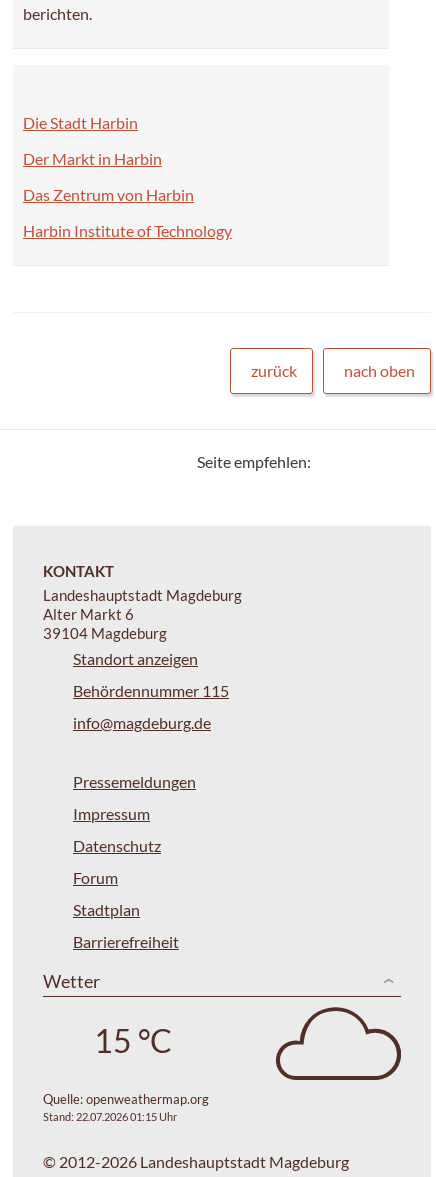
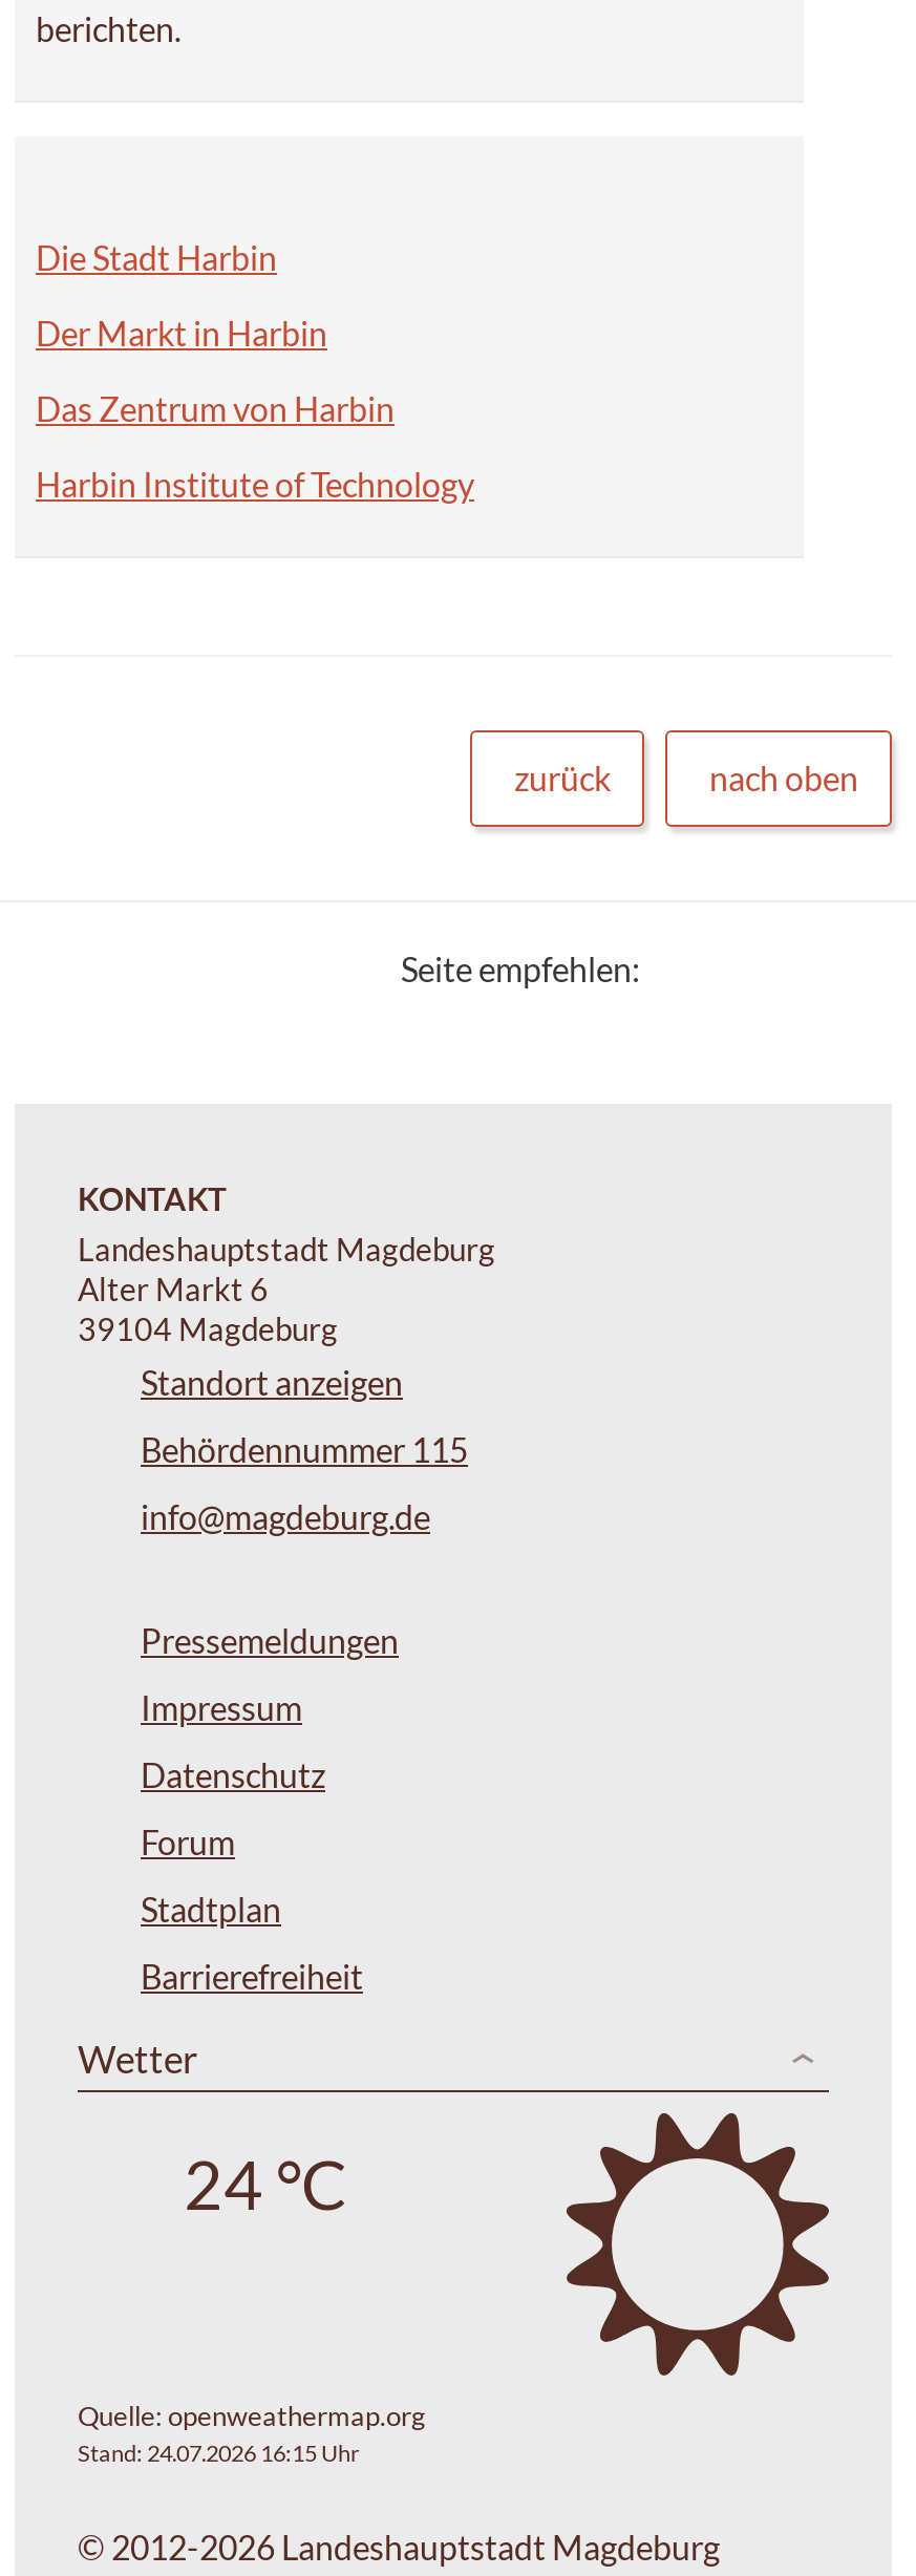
[275,1006,402,1081] [image] -> [564,2109,831,2376] [image]
[93,1020,171,1059] 15 °C -> [184,2142,347,2223] 24 °C
[43,1110,177,1123] Stand: 22.07.2026 01:15 Uhr -> [78,2438,359,2465] Stand: 24.07.2026 16:15 Uhr

